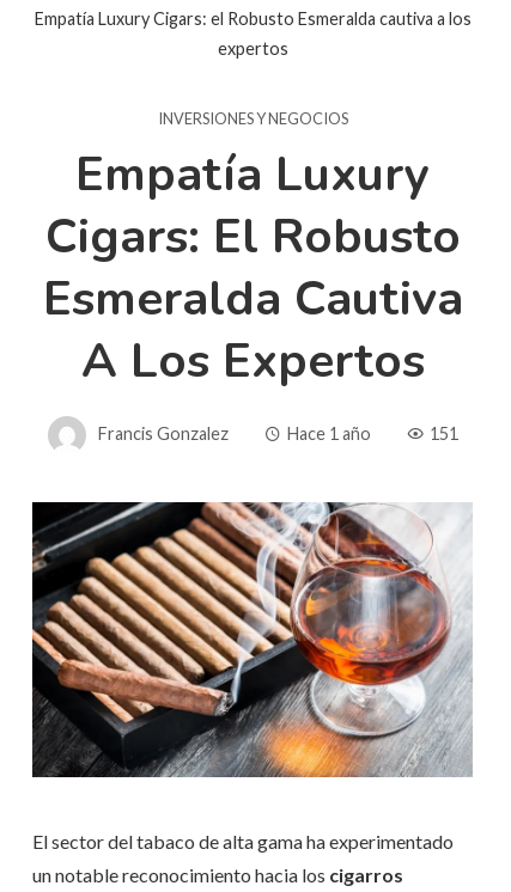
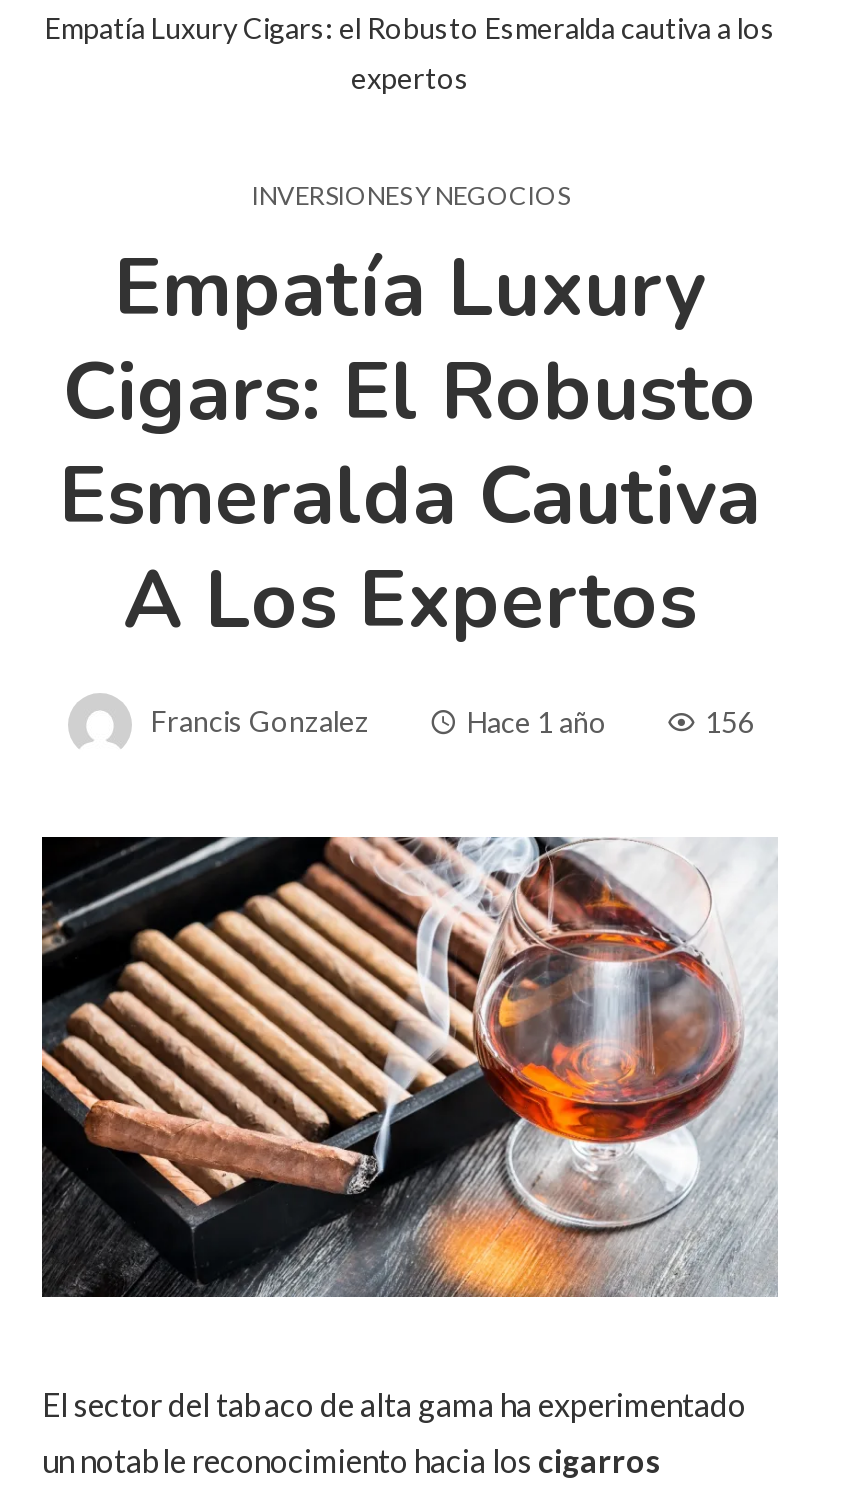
[429,423,458,443] 151 -> [705,704,753,738] 156

